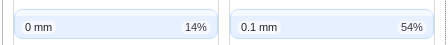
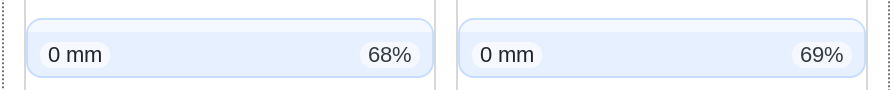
[185,21,207,33] 14% -> [368,42,412,66] 68%
[241,21,423,33] 0.1 mm | 54% -> [480,42,844,66] 0 mm | 69%

